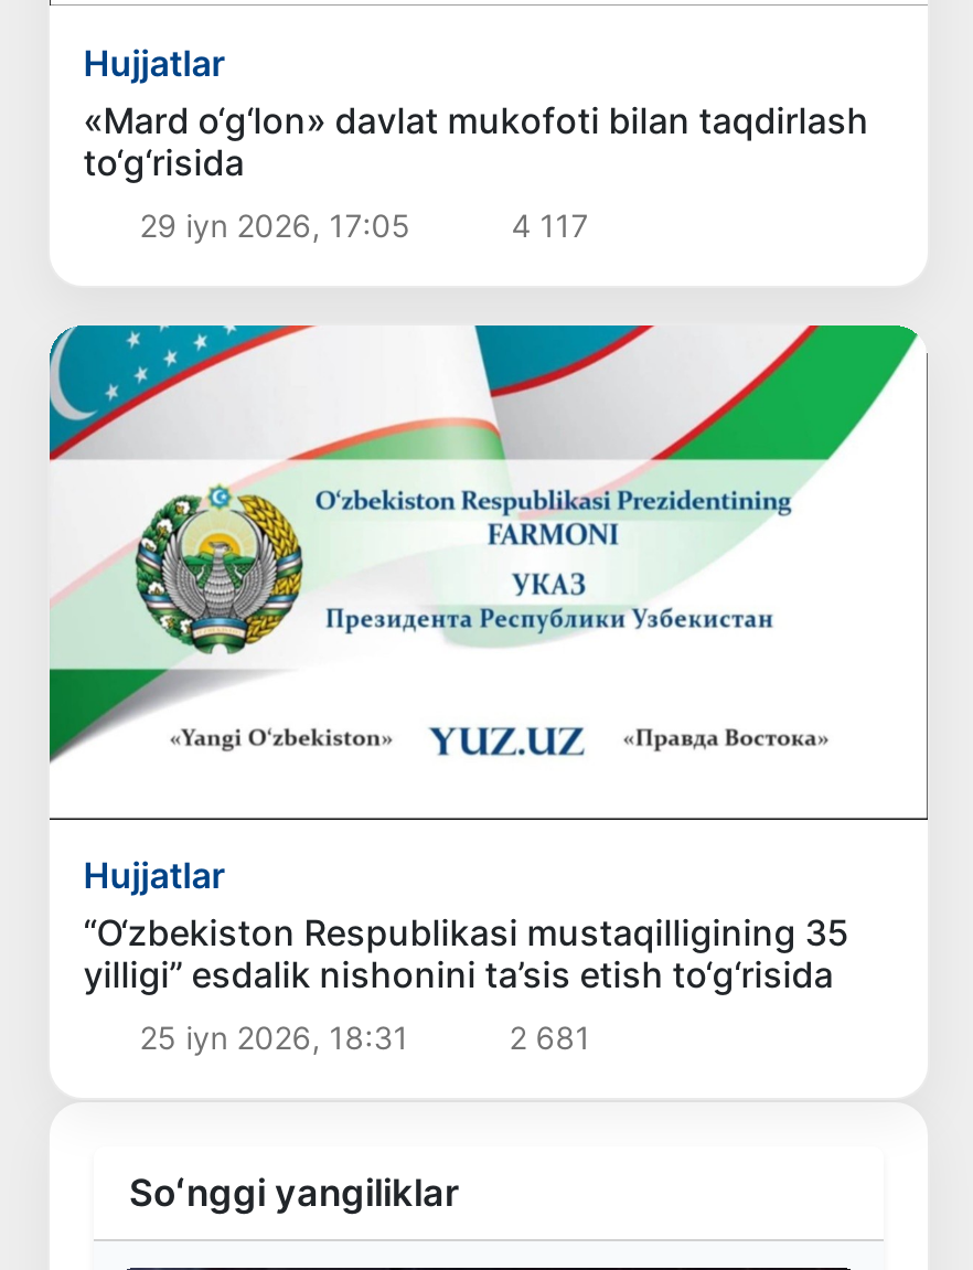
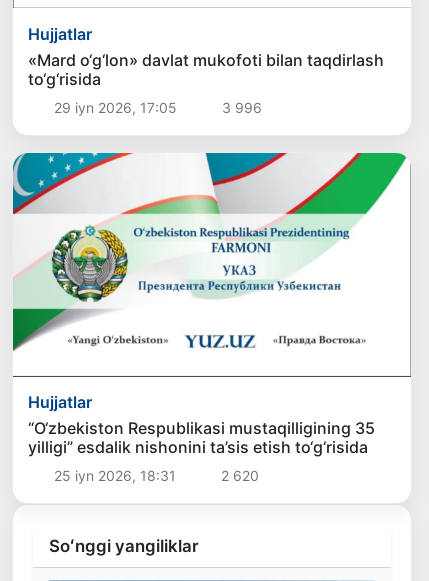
[502,206,588,243] 4 117 -> [218,99,262,116] 3 996
[500,1019,591,1056] 2 681 -> [217,467,259,484] 2 620

